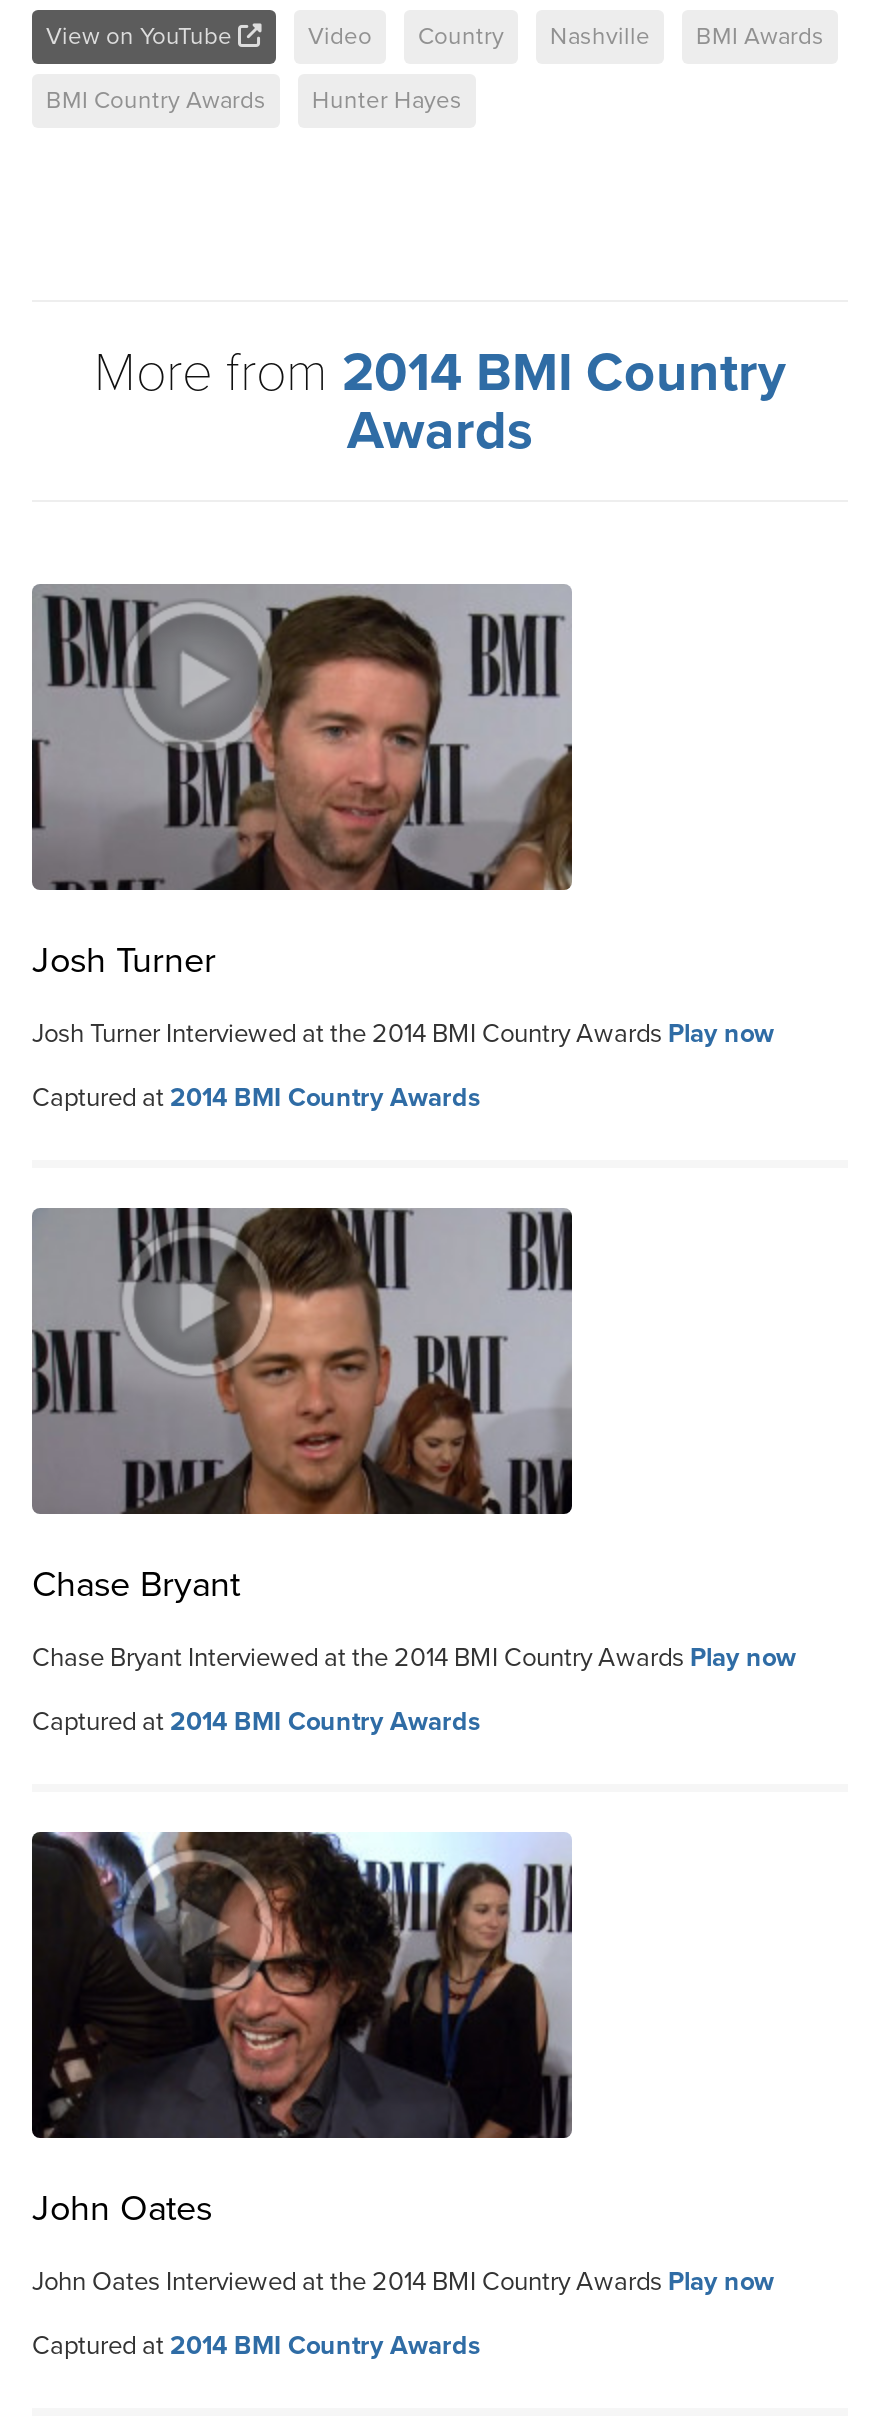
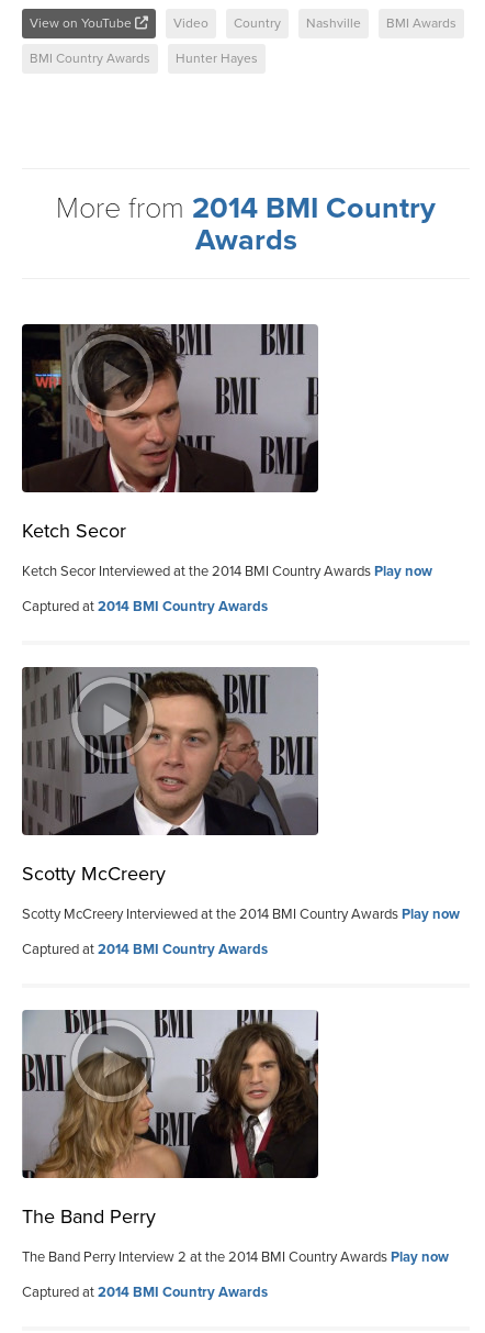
[32,584,574,981] [image] | Josh Turner -> [22,324,318,542] [image] | Ketch Secor
[32,1017,774,1049] Josh Turner Interviewed at the 2014 BMI Country Awards Play now -> [22,562,432,580] Ketch Secor Interviewed at the 2014 BMI Country Awards Play now
[32,1208,572,1605] [image] | Chase Bryant -> [22,667,318,885] [image] | Scotty McCreery
[32,1641,796,1673] Chase Bryant Interviewed at the 2014 BMI Country Awards Play now -> [22,905,460,923] Scotty McCreery Interviewed at the 2014 BMI Country Awards Play now
[32,1832,574,2229] [image] | John Oates -> [21,1009,319,1228] [image] | The Band Perry
[32,2265,774,2297] John Oates Interviewed at the 2014 BMI Country Awards Play now -> [22,1248,449,1265] The Band Perry Interview 2 at the 2014 BMI Country Awards Play now

